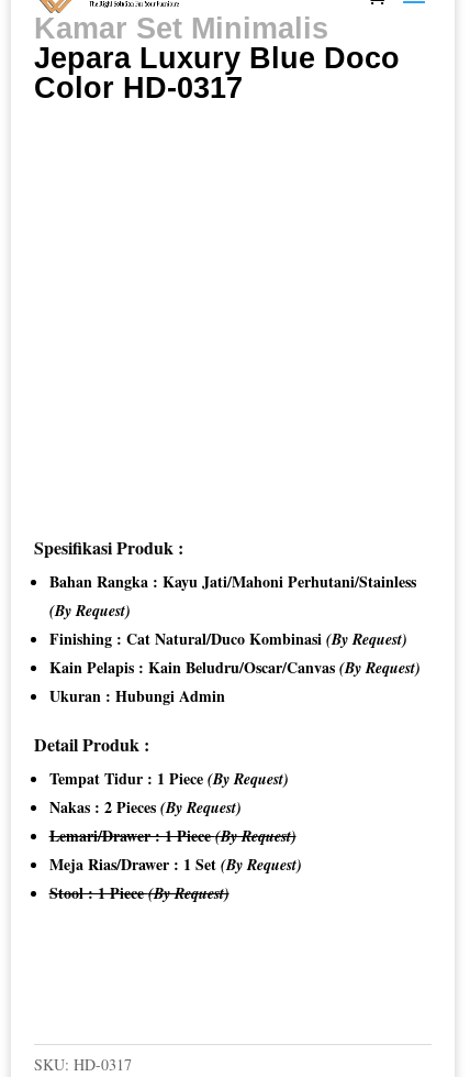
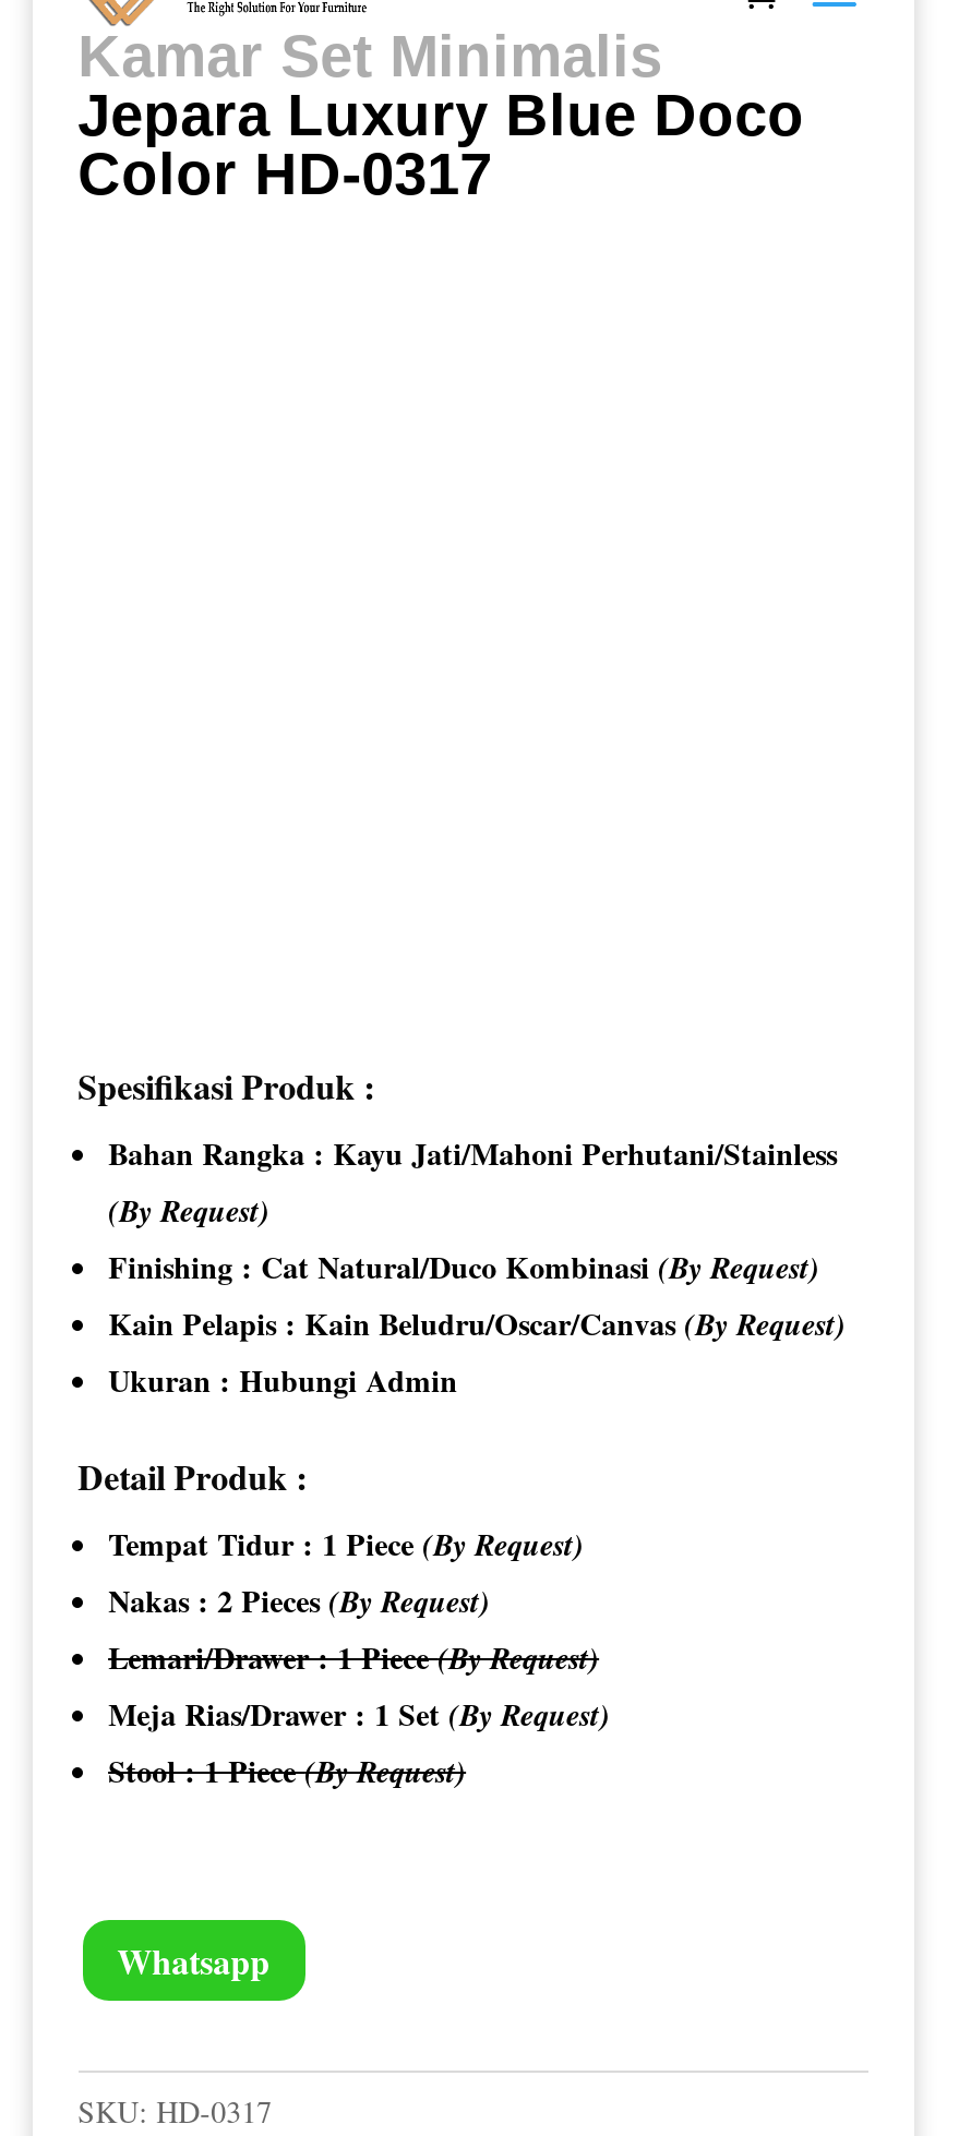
none -> [117,1935,270,1985] Whatsapp

